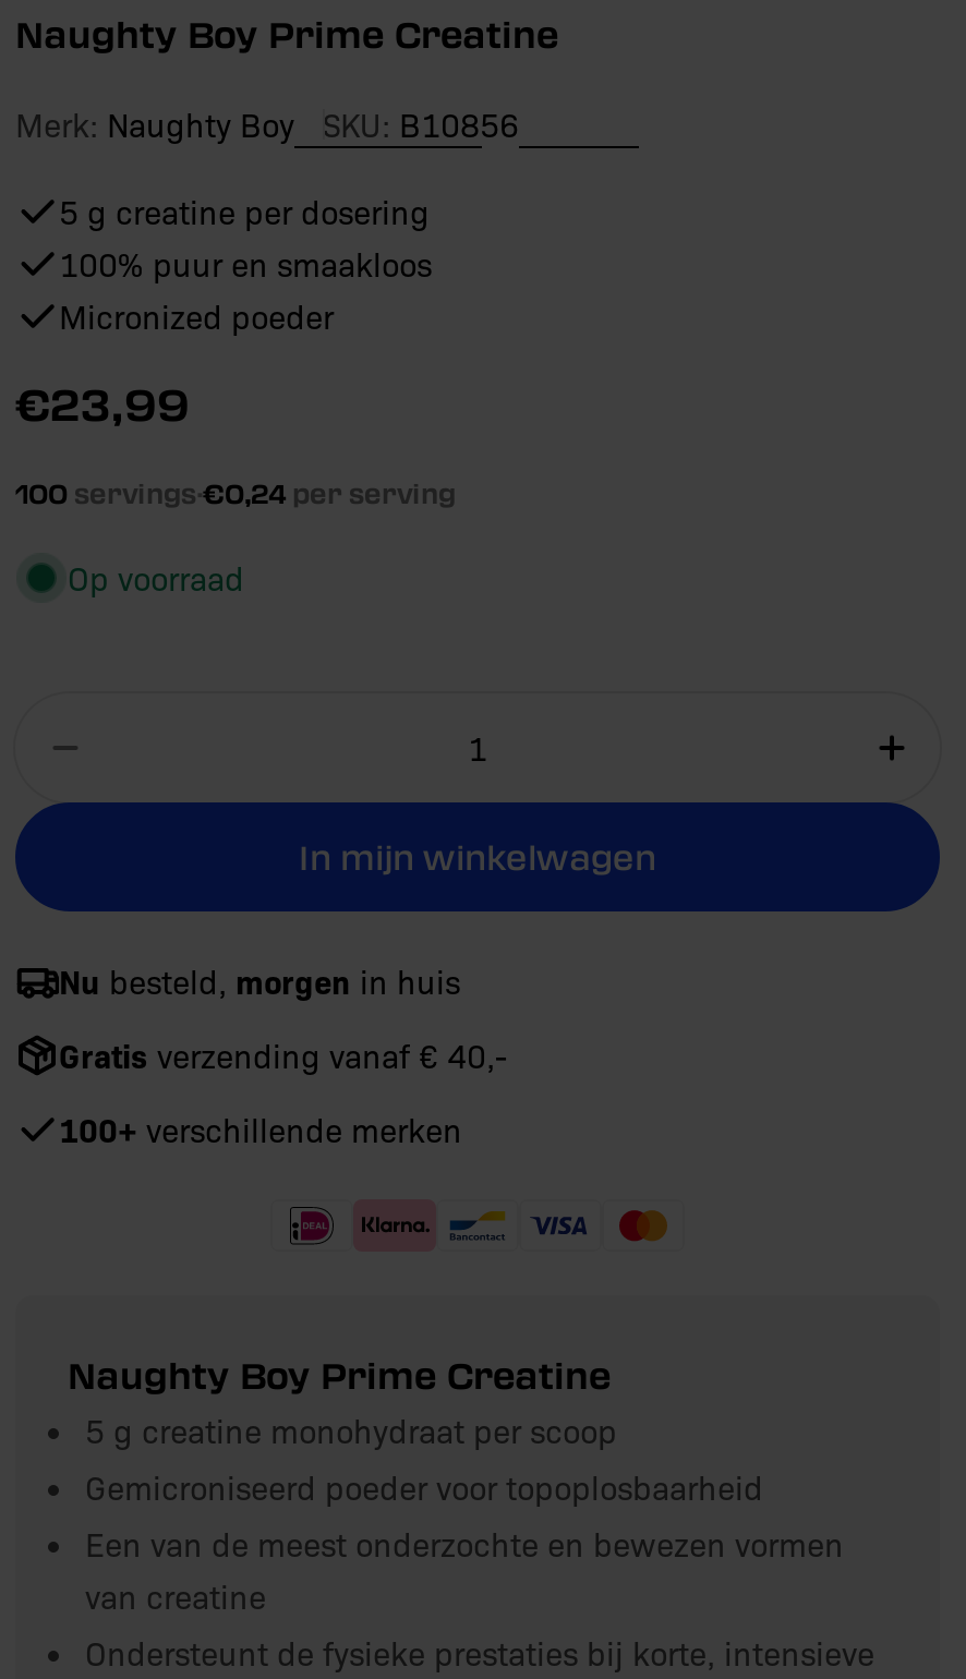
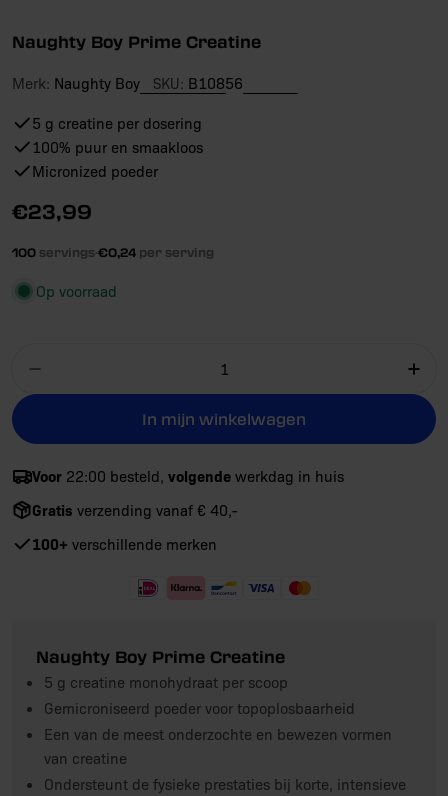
[59,958,460,1004] Nu besteld, morgen in huis -> [32,465,344,486] Voor 22:00 besteld, volgende werkdag in huis

